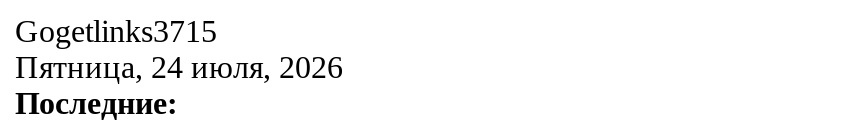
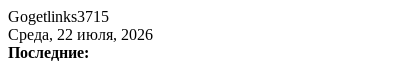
[15,50,343,84] Пятница, 24 июля, 2026 -> [8,26,153,43] Среда, 22 июля, 2026

